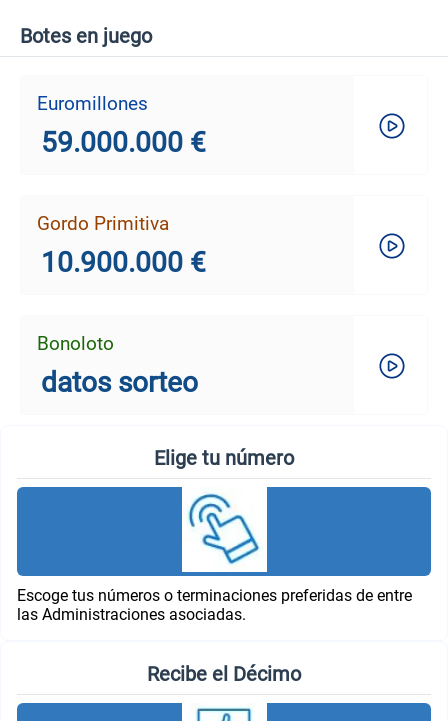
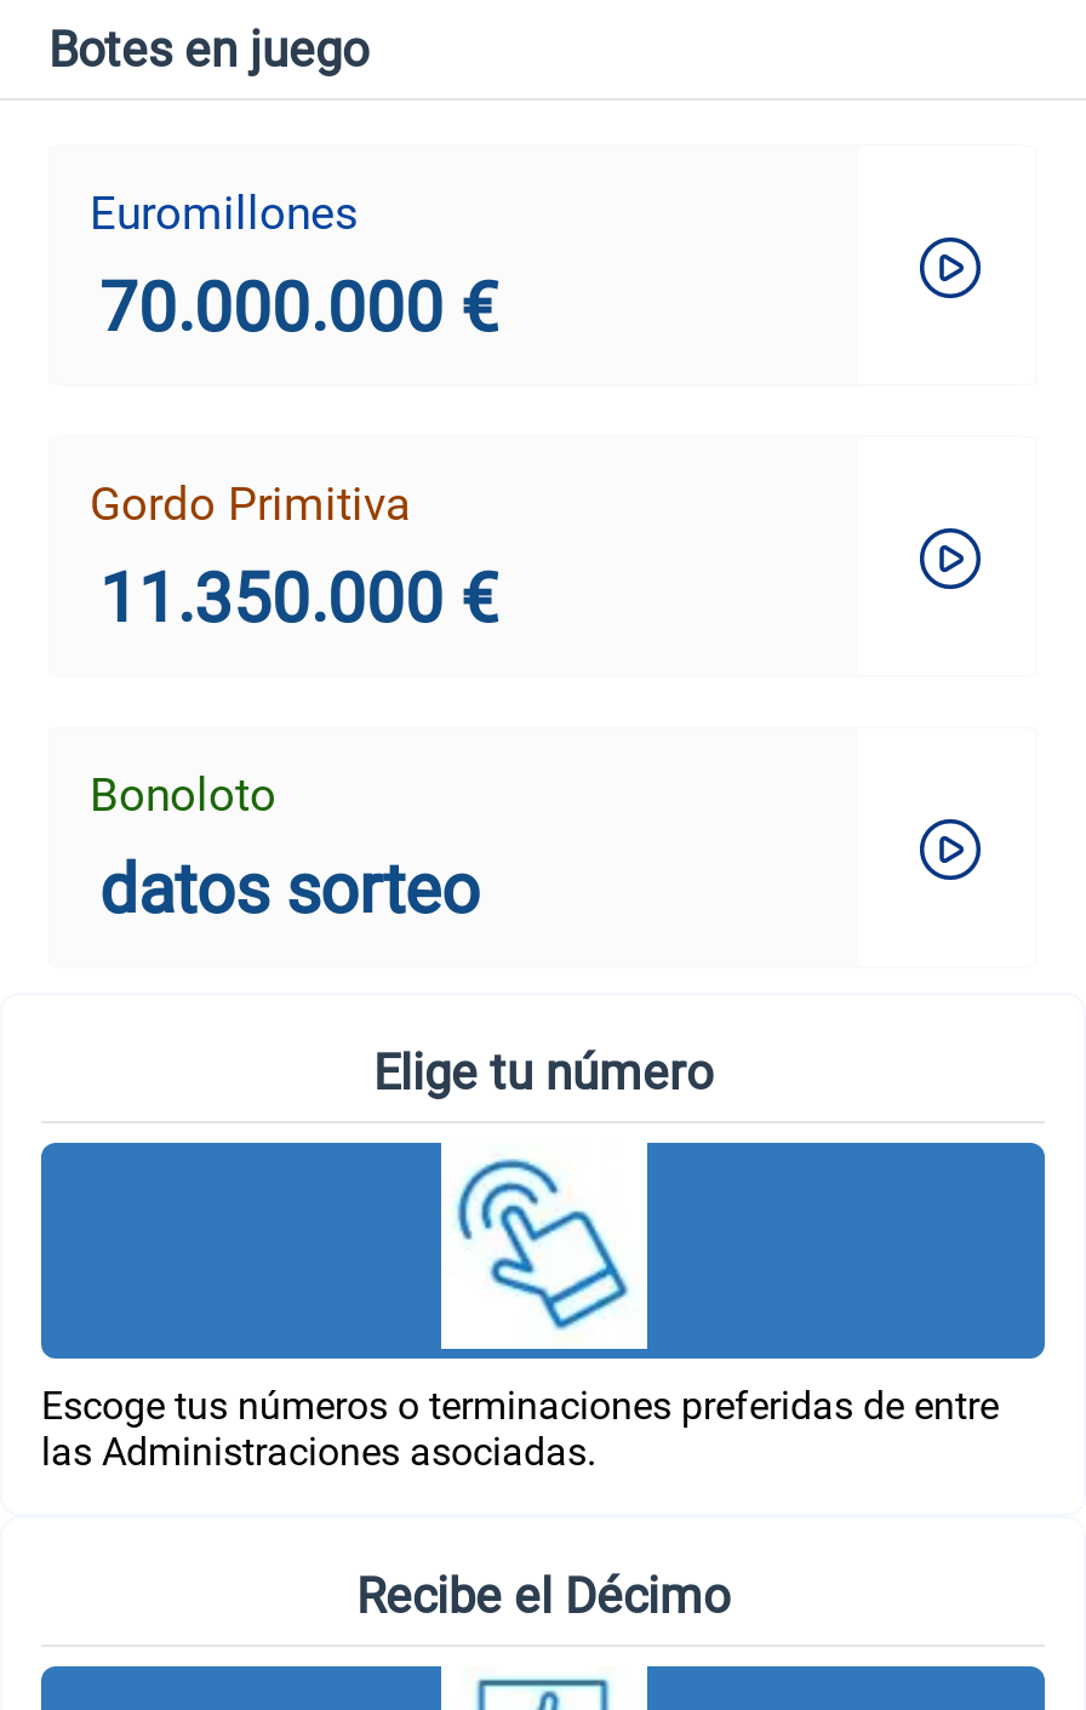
[41,125,206,158] 59.000.000 € -> [99,267,499,347] 70.000.000 €
[41,245,206,278] 10.900.000 € -> [99,557,499,637] 11.350.000 €

